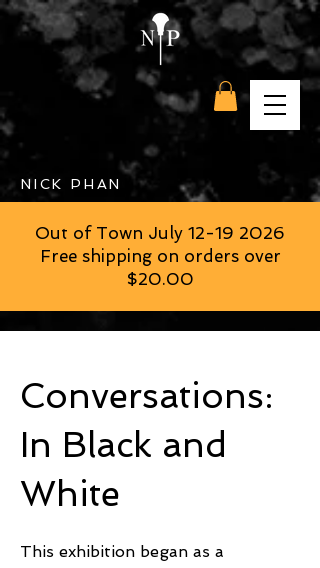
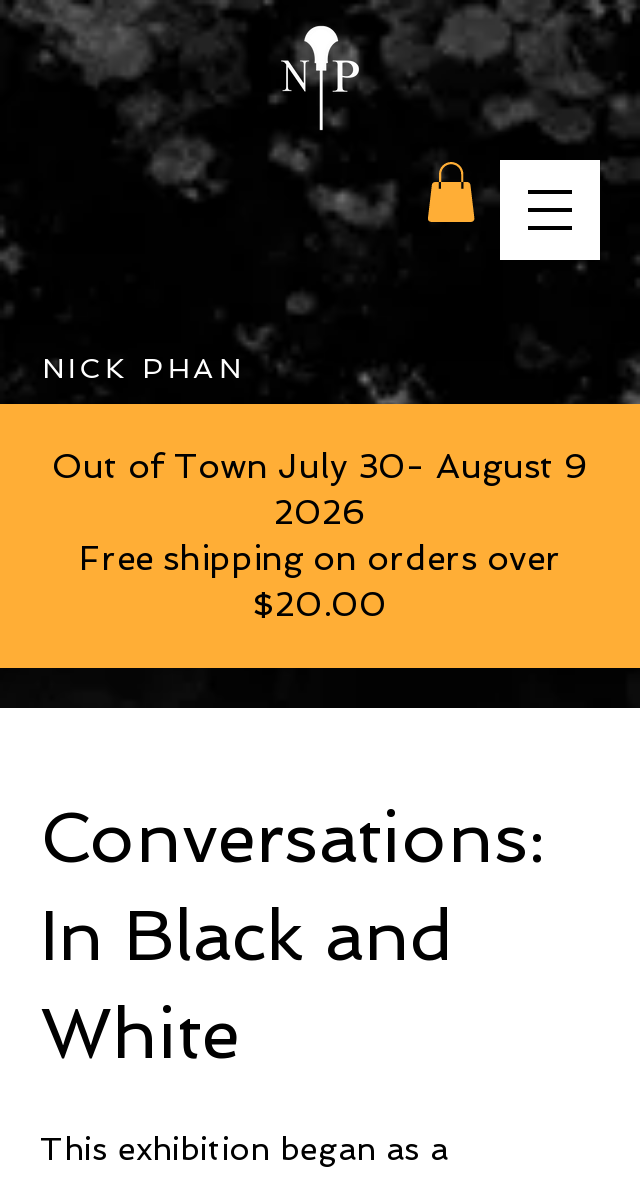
[35,223,285,243] Out of Town July 12-19 2026 -> [52,446,588,532] Out of Town July 30- August 9 | 2026

